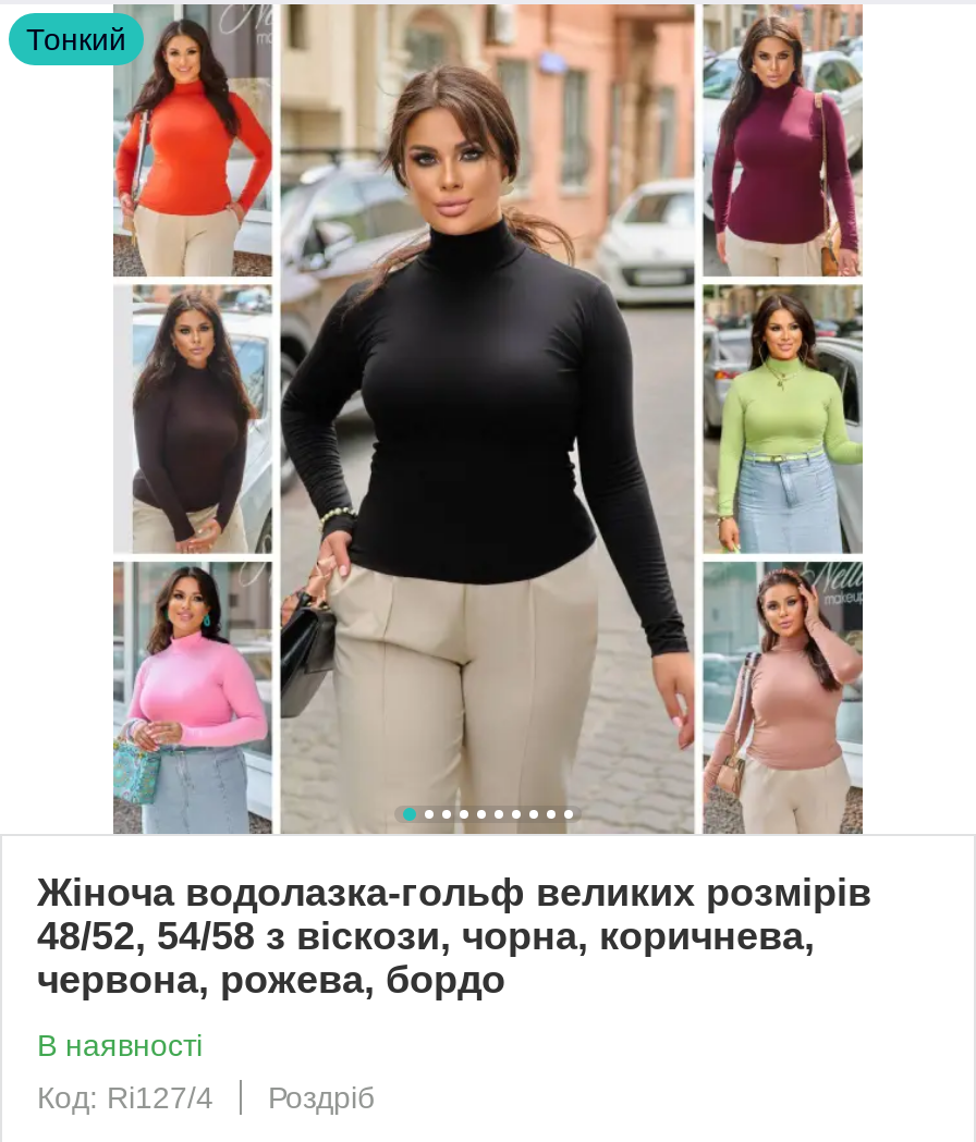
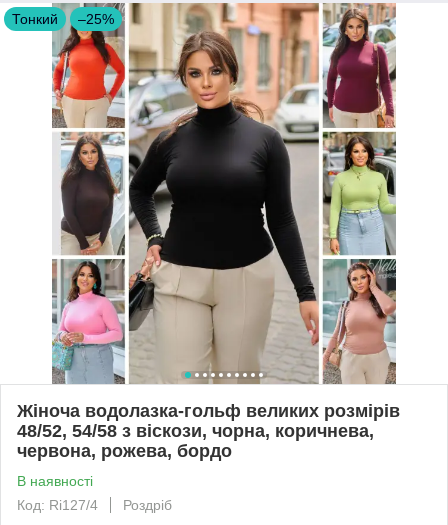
none -> [78,11,114,27] –25%

